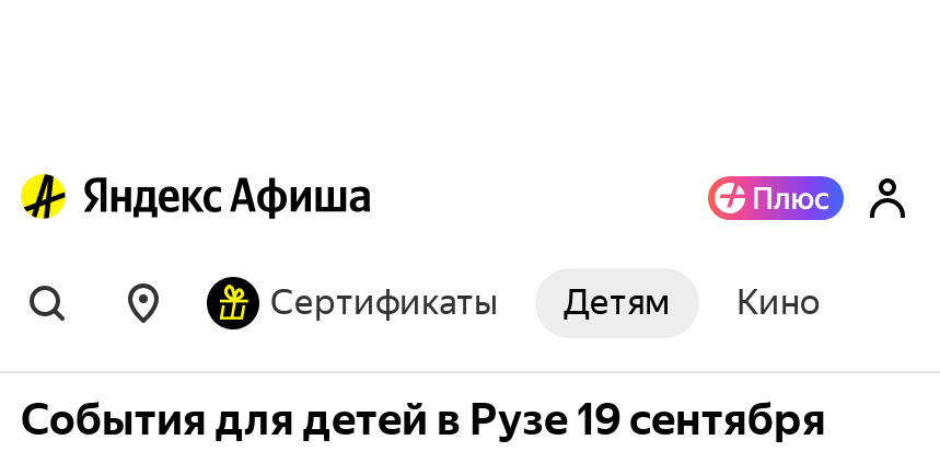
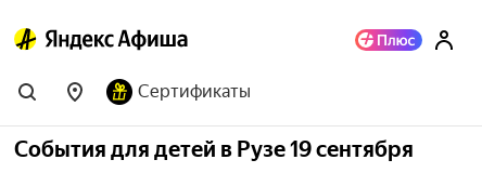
[564,281,820,323] Детям | Кино -> none

